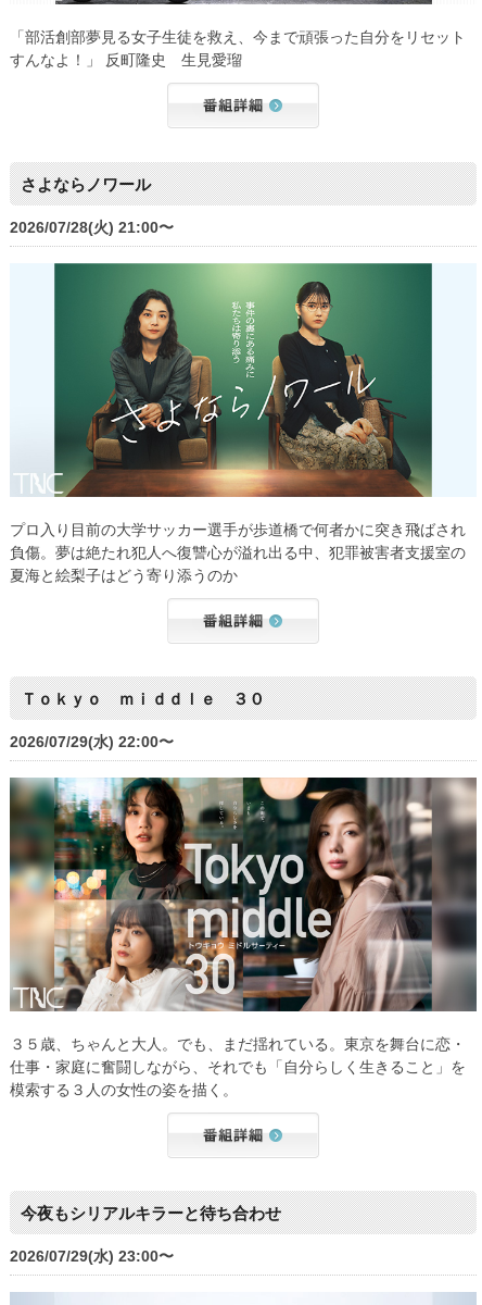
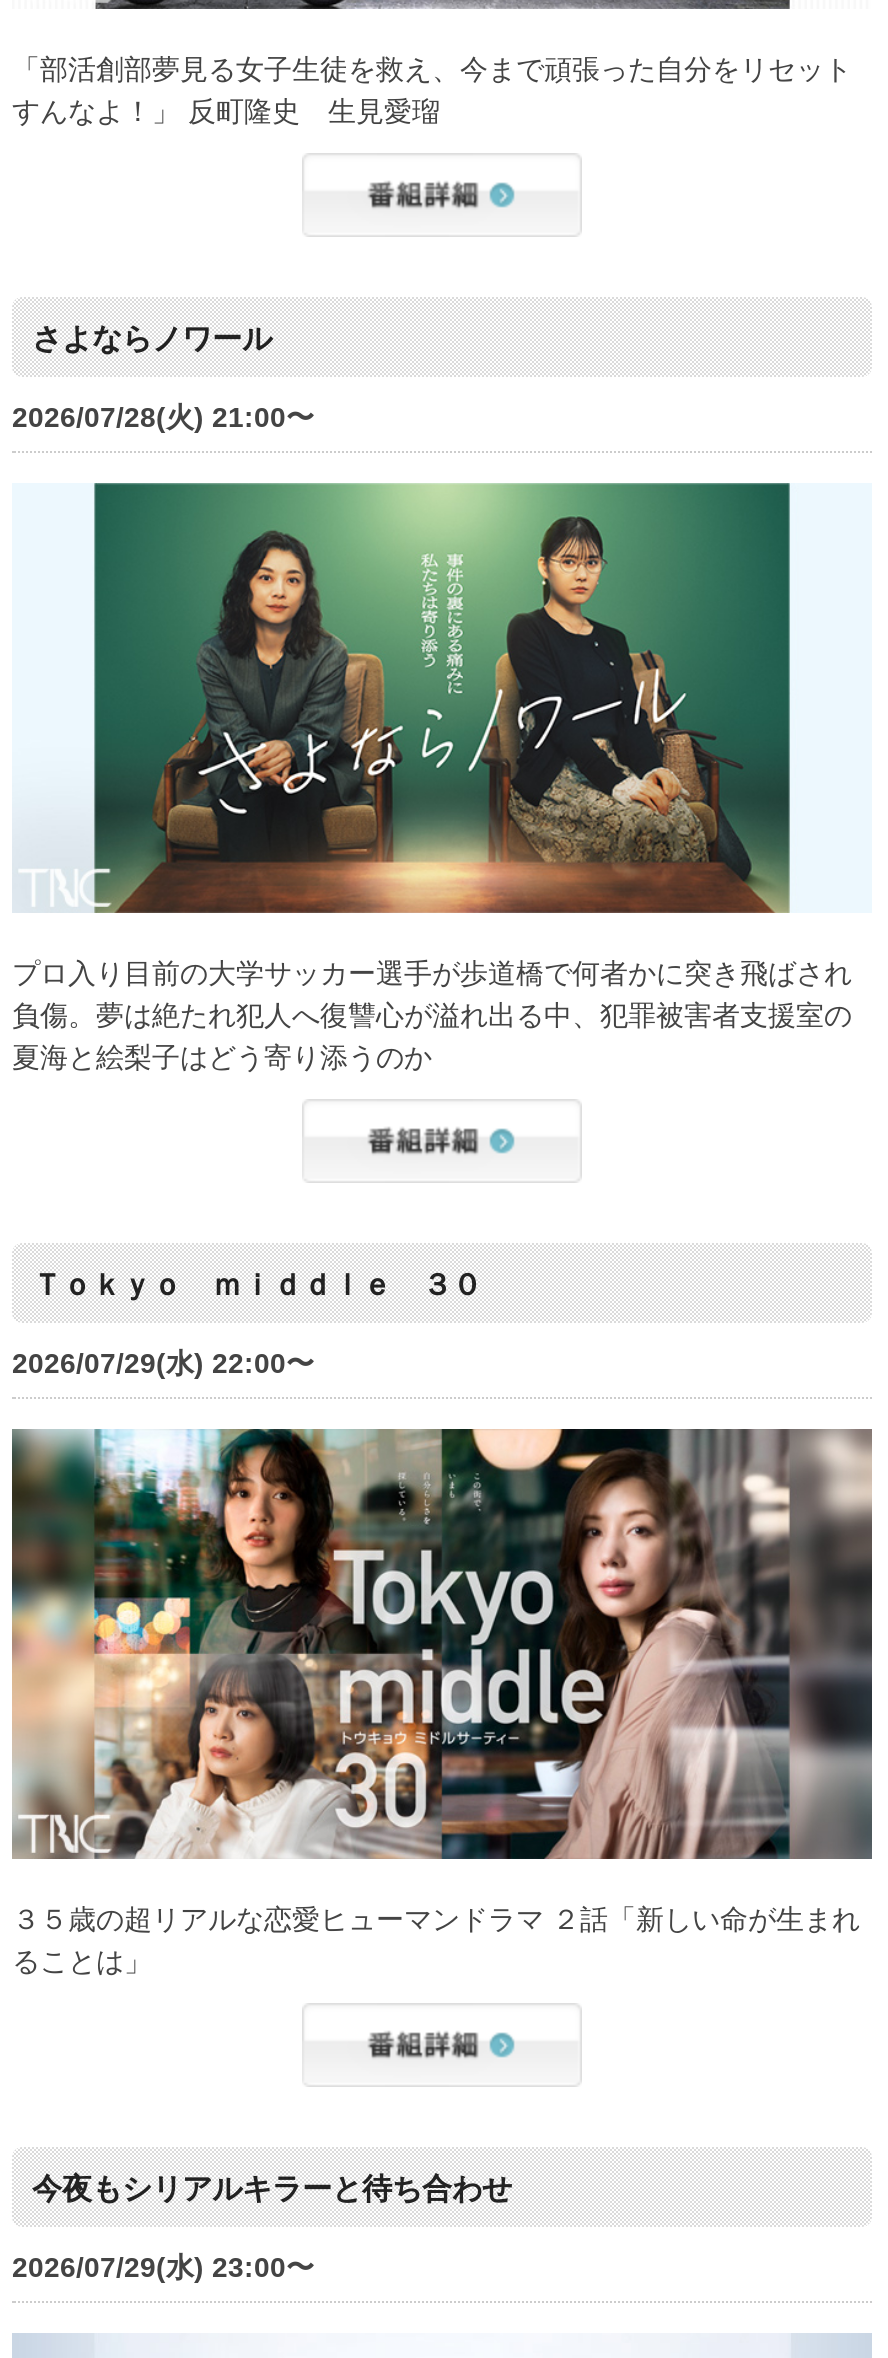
[10,1035,466,1098] ３５歳、ちゃんと大人。でも、まだ揺れている。東京を舞台に恋・ | 仕事・家庭に奮闘しながら、それでも「自分らしく生きること」を | 模索する３人の女性の姿を描く。 -> [12,1903,860,1977] ３５歳の超リアルな恋愛ヒューマンドラマ ２話「新しい命が生まれ | ることは」

